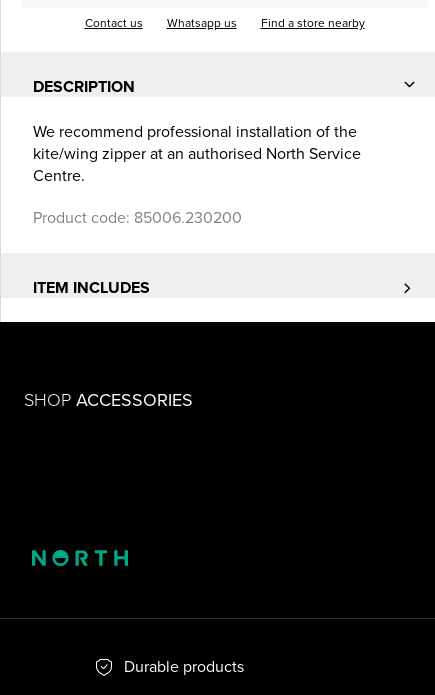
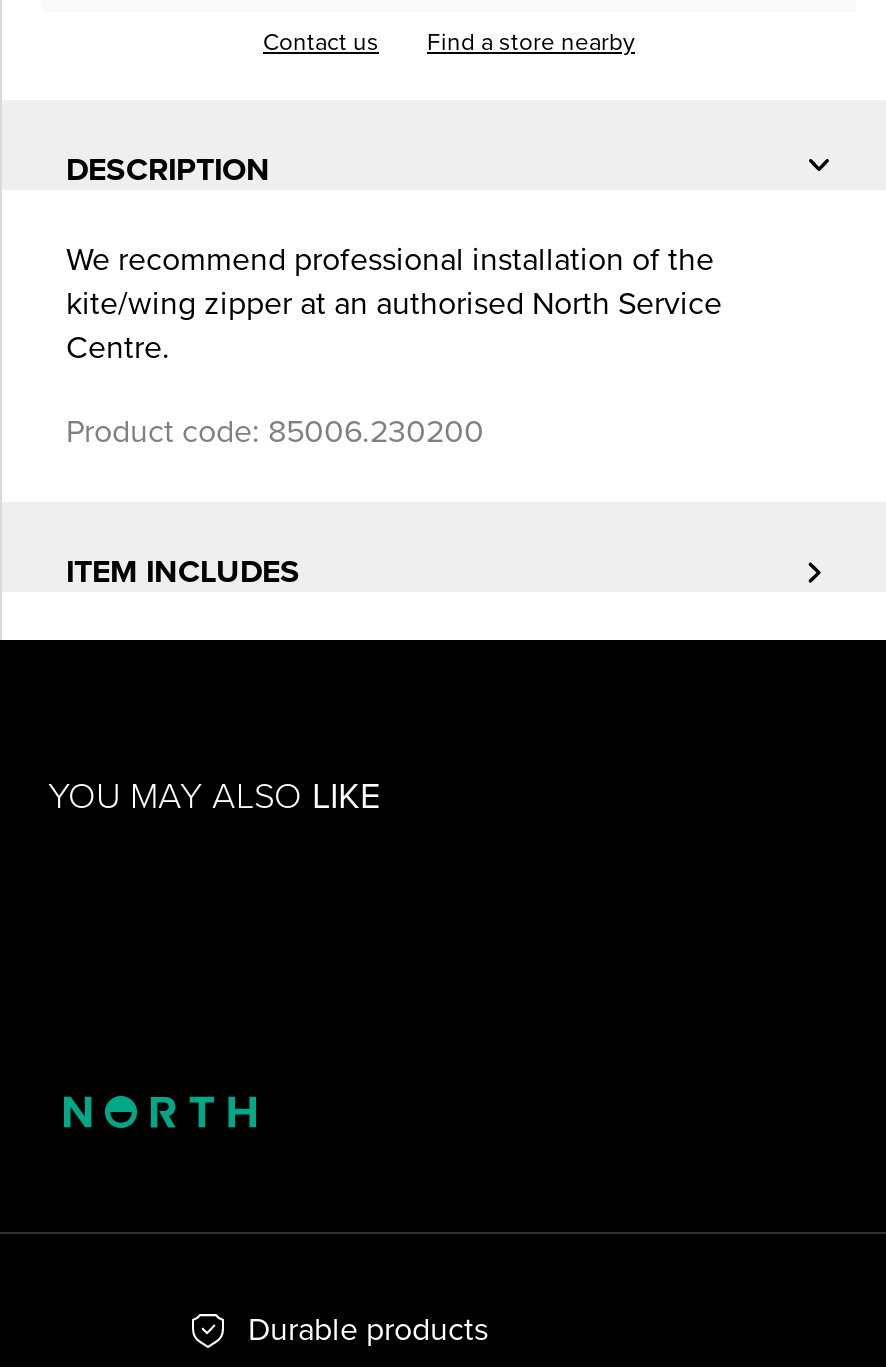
[166,16,236,31] Whatsapp us -> none
[24,389,193,411] SHOP ACCESSORIES -> [48,774,380,818] YOU MAY ALSO LIKE

